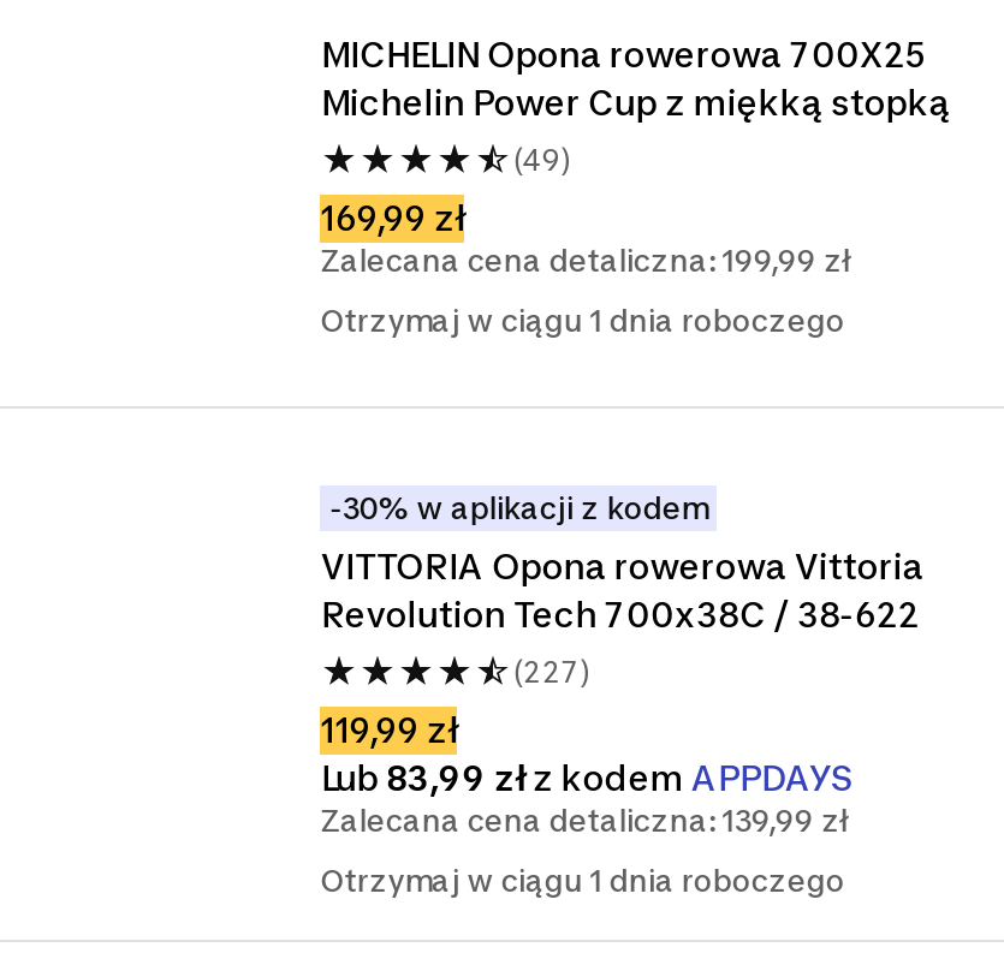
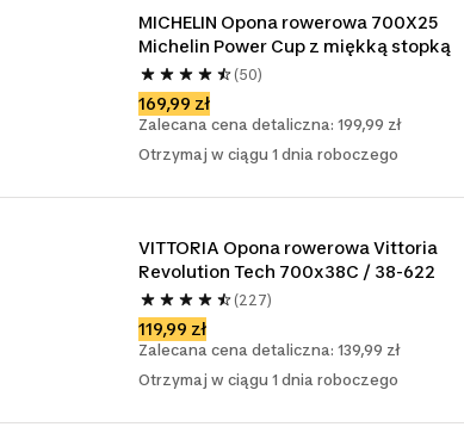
[513,142,571,178] (49) -> [234,65,263,83] (50)
[330,490,708,526] -30% w aplikacji z kodem -> none
[321,757,852,798] Lub 83,99 zł z kodem APPDAYS -> none

